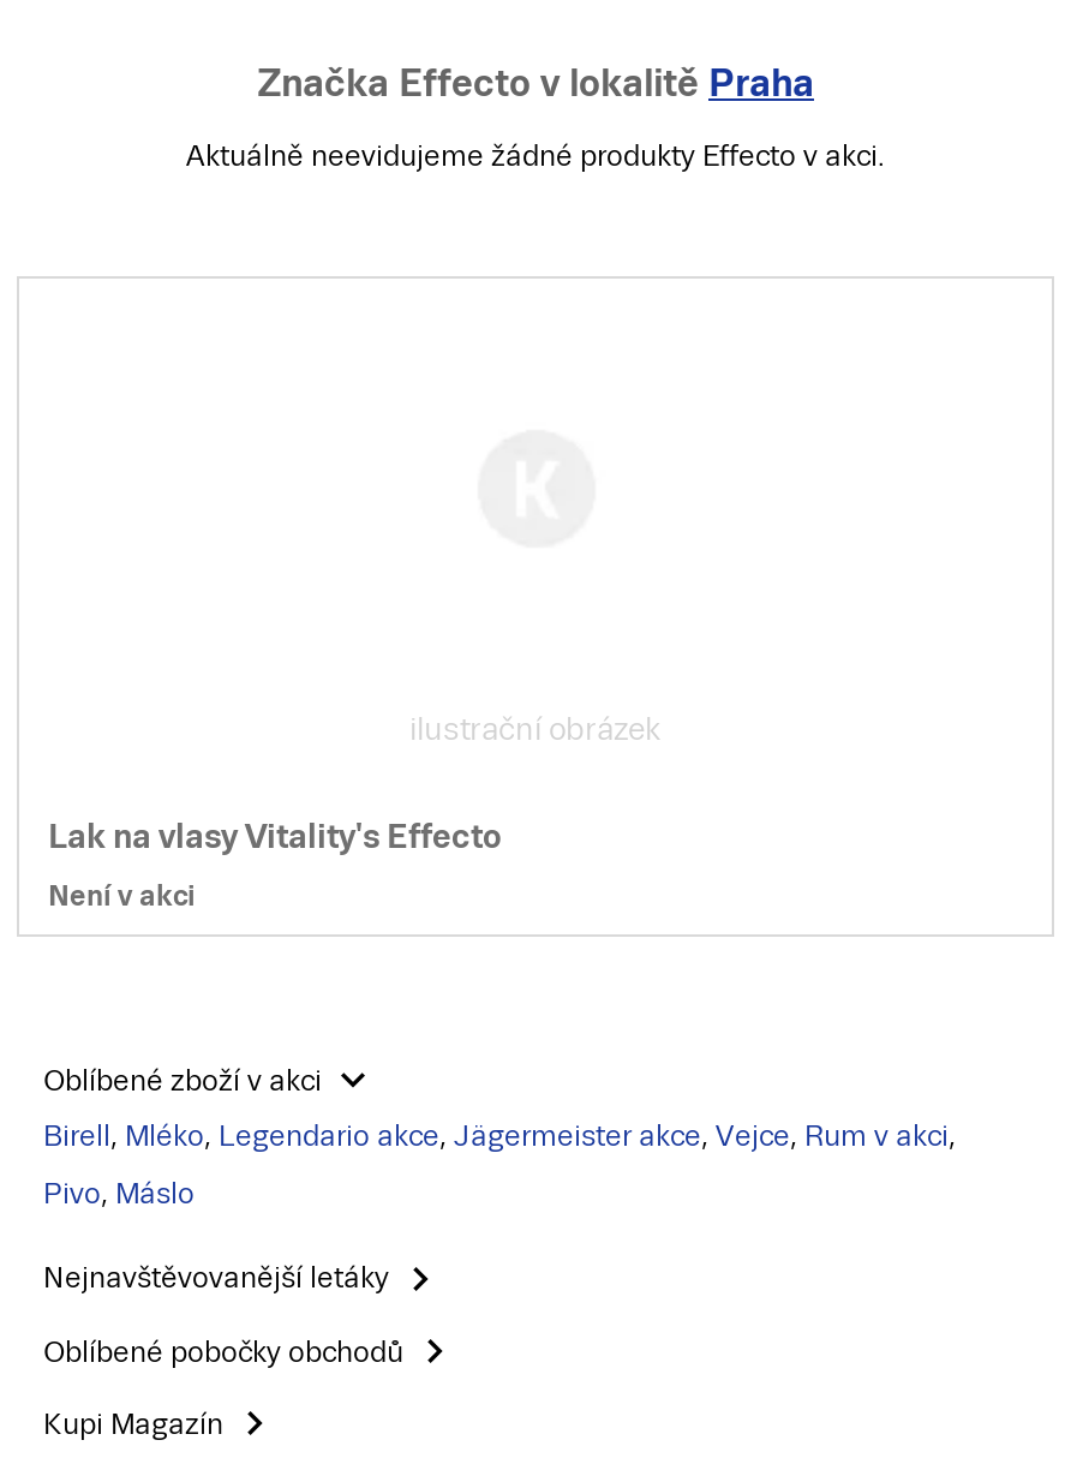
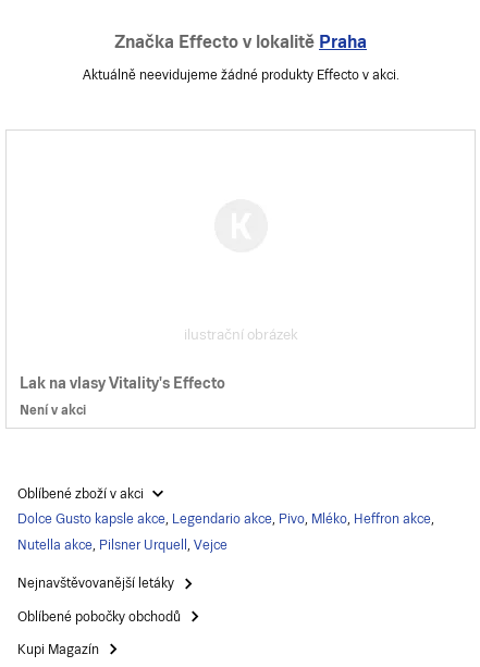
[43,1120,956,1154] Birell, Mléko, Legendario akce, Jägermeister akce, Vejce, Rum v akci, -> [17,512,434,527] Dolce Gusto kapsle akce, Legendario akce, Pivo, Mléko, Heffron akce,
[43,1178,195,1211] Pivo, Máslo -> [17,538,227,553] Nutella akce, Pilsner Urquell, Vejce

